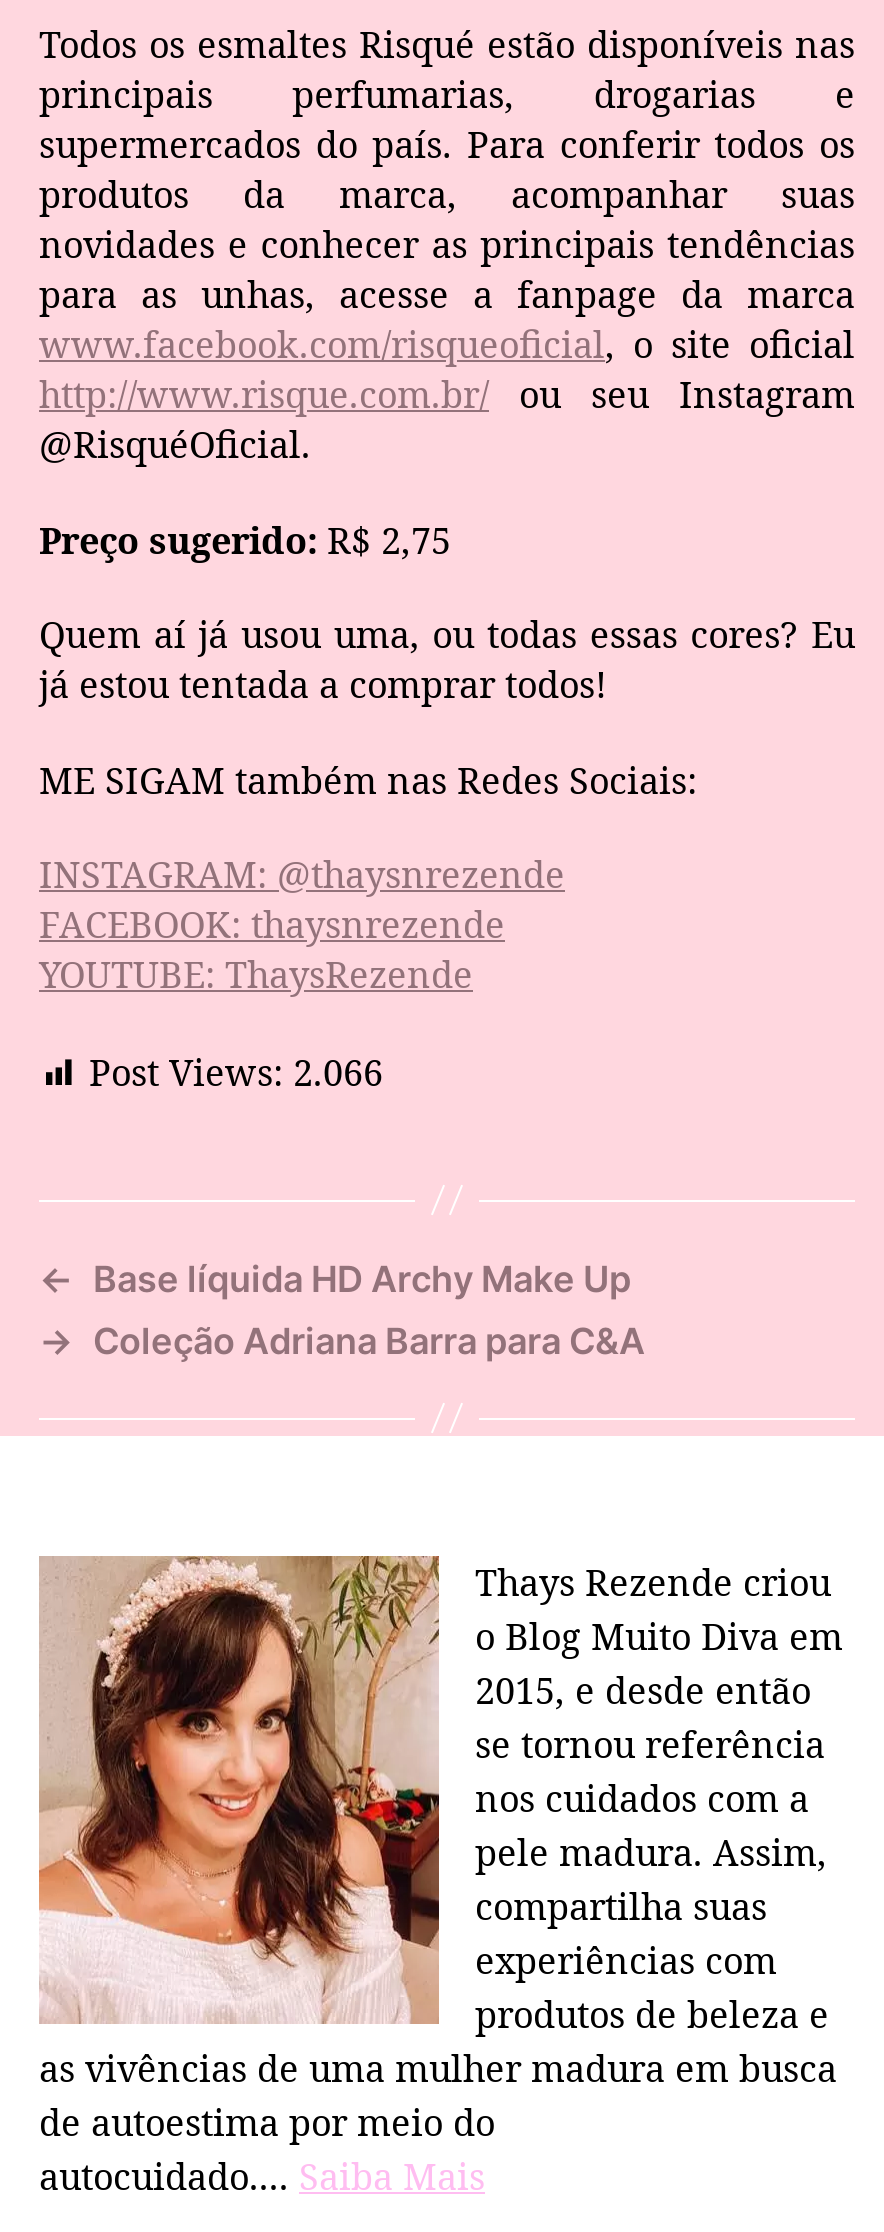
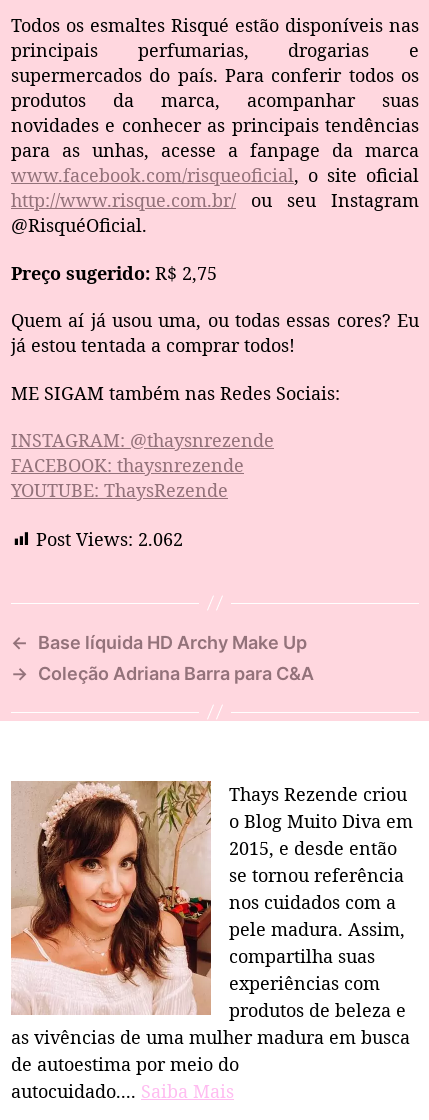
[89,1048,383,1096] Post Views: 2.066 -> [36,527,183,551] Post Views: 2.062

